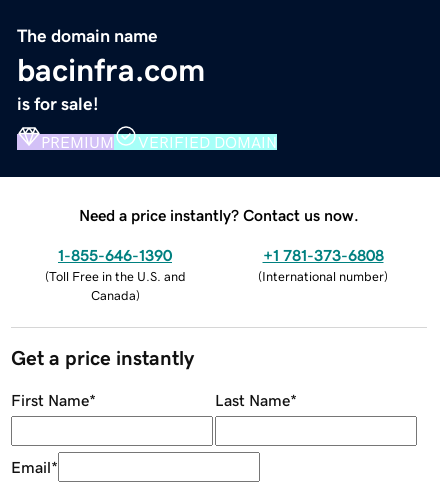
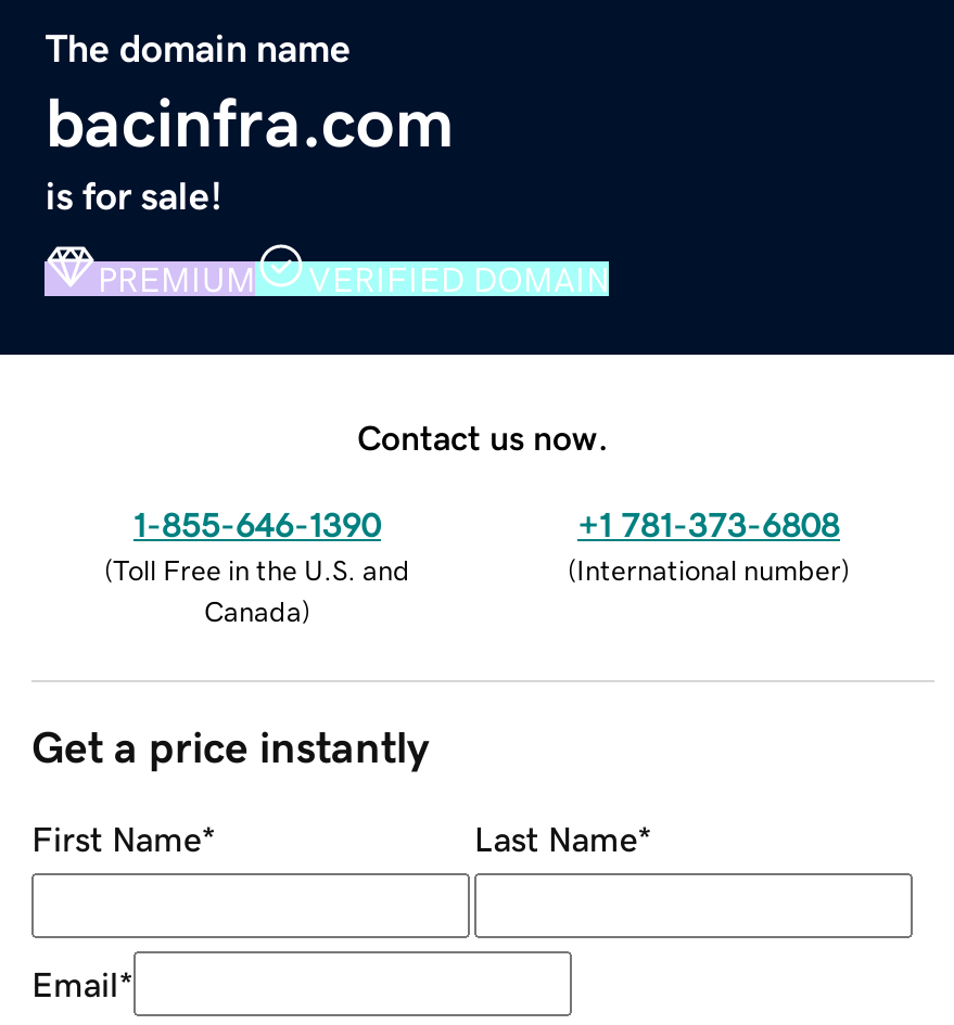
[79,207,359,223] Need a price instantly? Contact us now. -> [357,419,609,454] Contact us now.

